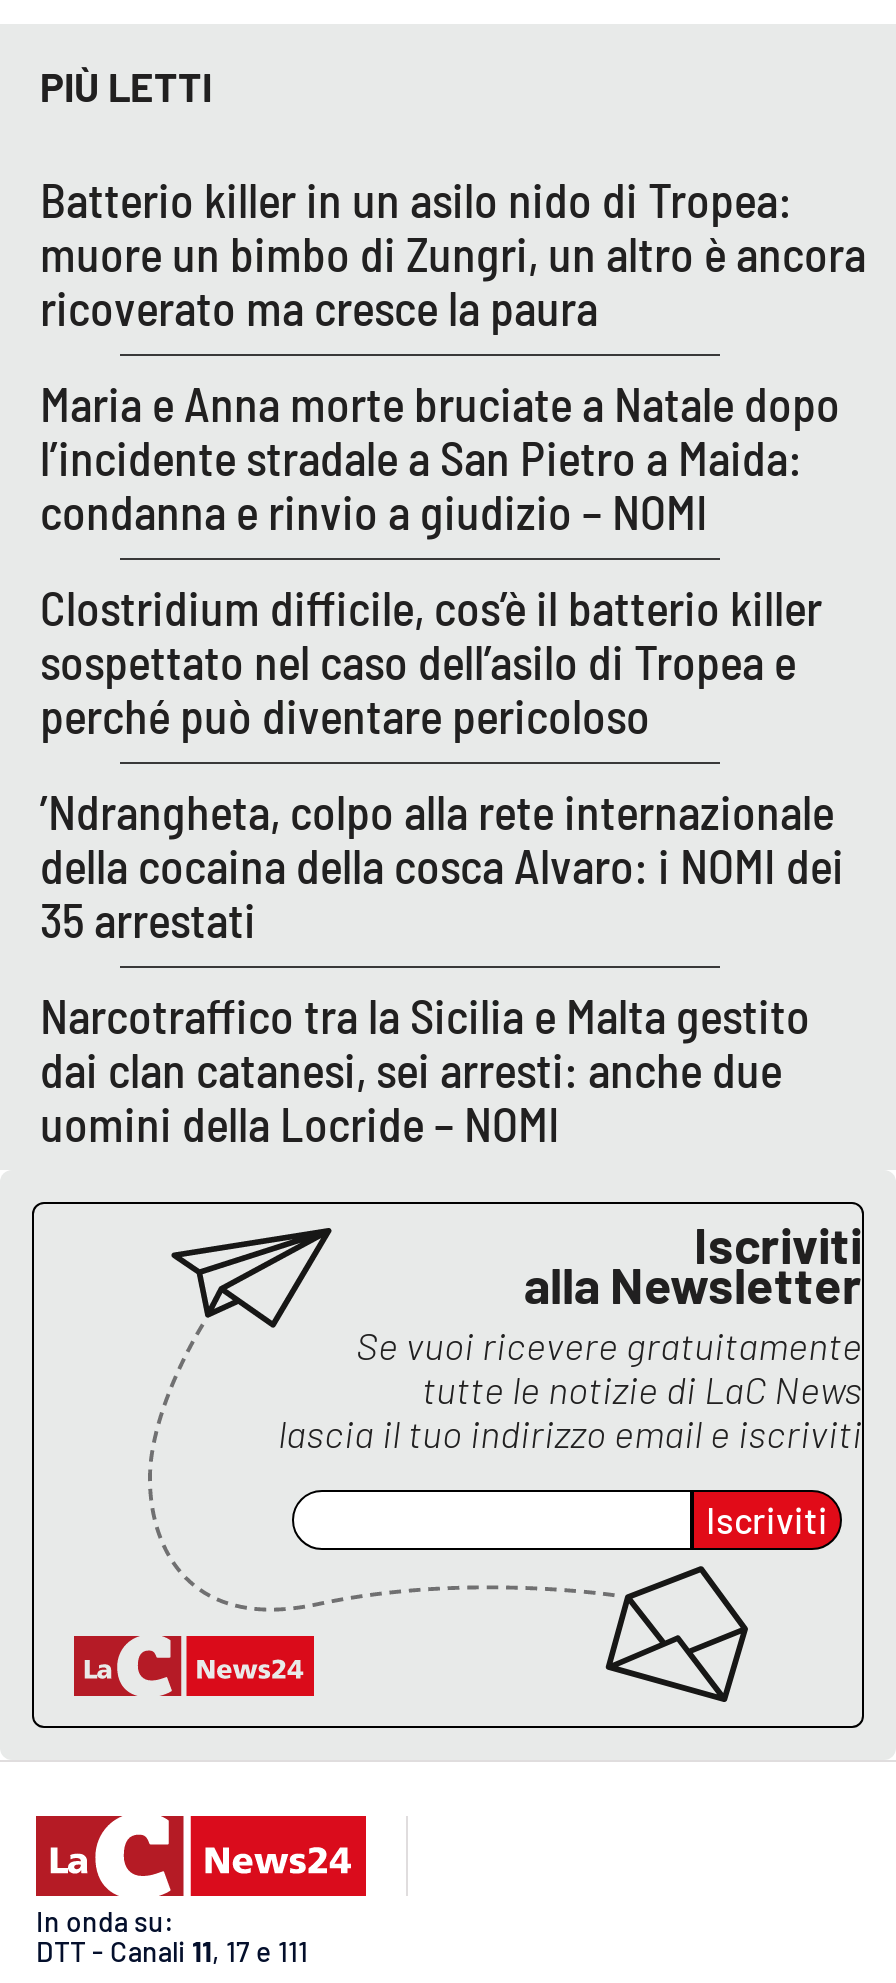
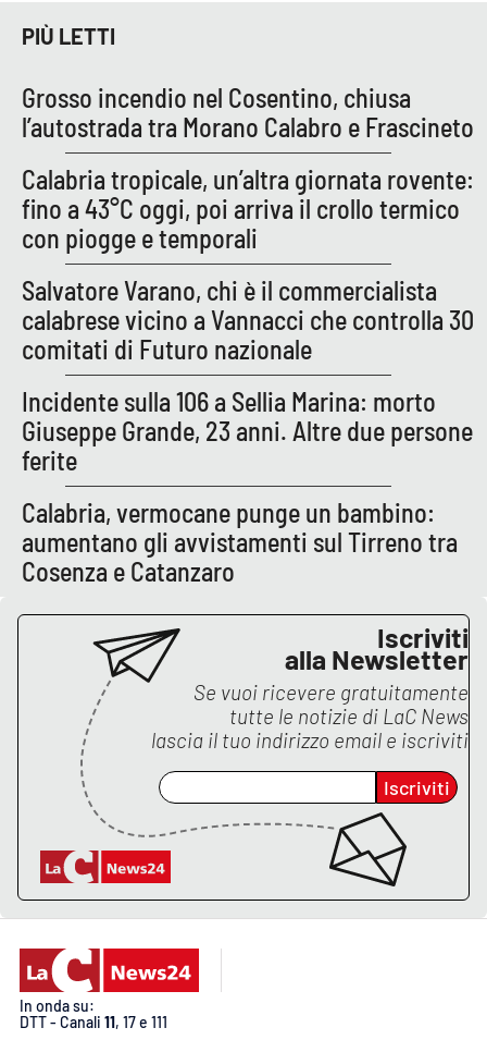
[40,170,866,336] Batterio killer in un asilo nido di Tropea: | muore un bimbo di Zungri, un altro è ancora | ricoverato ma cresce la paura -> [22,82,474,143] Grosso incendio nel Cosentino, chiusa | l’autostrada tra Morano Calabro e Frascineto
[40,374,840,540] Maria e Anna morte bruciate a Natale dopo | l’incidente stradale a San Pietro a Maida: | condanna e rinvio a giudizio – NOMI -> [22,163,474,254] Calabria tropicale, un’altra giornata rovente: | fino a 43°C oggi, poi arriva il crollo termico | con piogge e temporali
[40,578,822,744] Clostridium difficile, cos’è il batterio killer | sospettato nel caso dell’asilo di Tropea e | perché può diventare pericoloso -> [22,274,474,365] Salvatore Varano, chi è il commercialista | calabrese vicino a Vannacci che controlla 30 | comitati di Futuro nazionale
[40,782,844,948] ’Ndrangheta, colpo alla rete internazionale | della cocaina della cosca Alvaro: i NOMI dei | 35 arrestati -> [22,385,473,476] Incidente sulla 106 a Sellia Marina: morto | Giuseppe Grande, 23 anni. Altre due persone | ferite
[40,986,810,1152] Narcotraffico tra la Sicilia e Malta gestito | dai clan catanesi, sei arresti: anche due | uomini della Locride – NOMI -> [22,496,458,587] Calabria, vermocane punge un bambino: | aumentano gli avvistamenti sul Tirreno tra | Cosenza e Catanzaro

